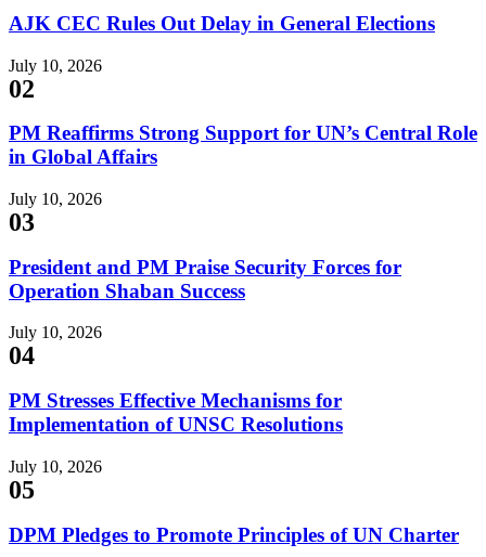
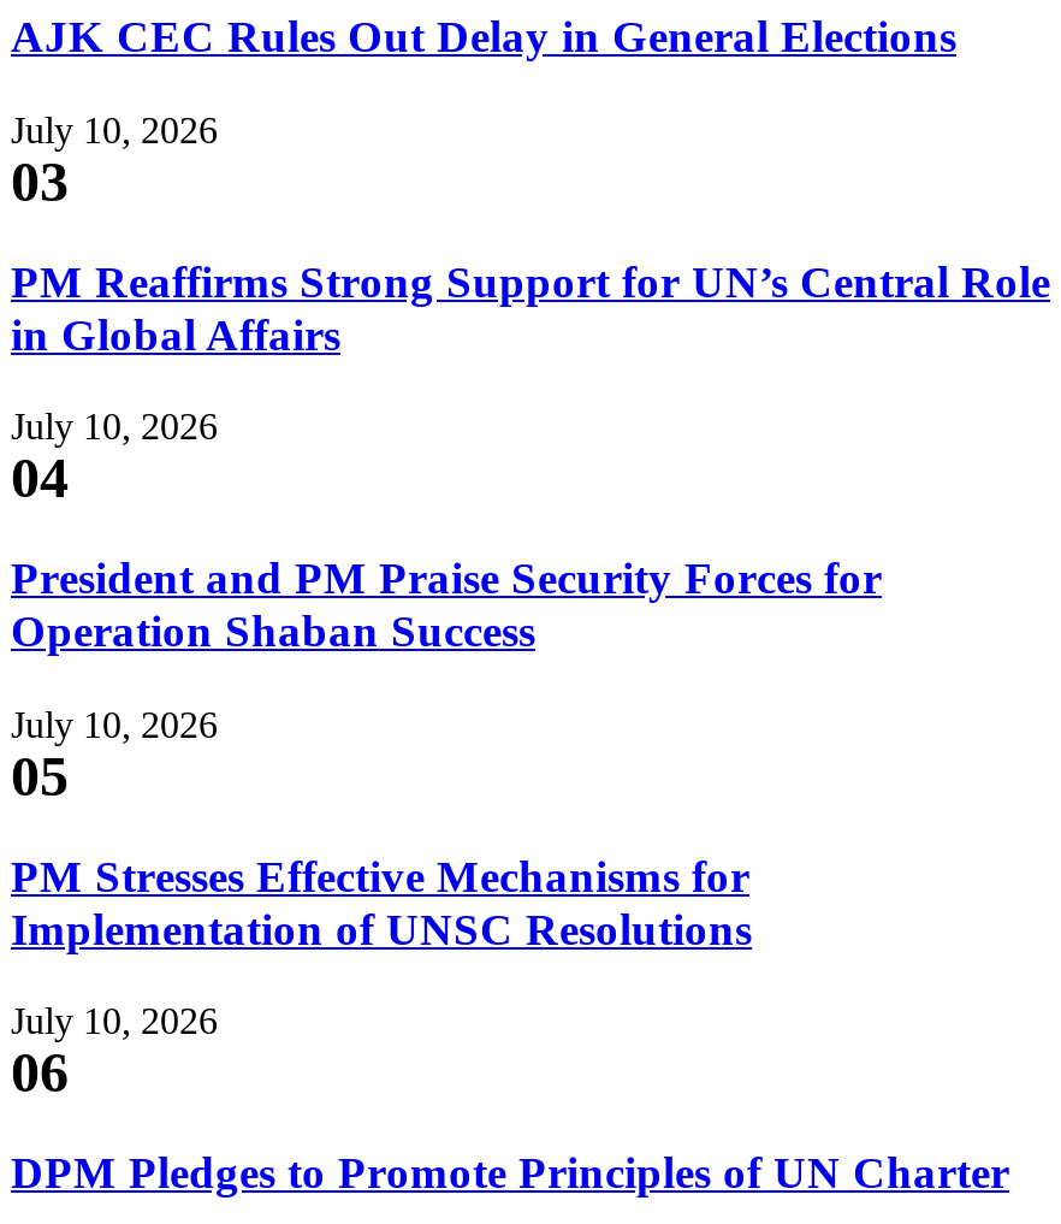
[9,74,35,102] 02 -> [11,150,69,213] 03
[9,208,35,236] 03 -> [11,448,69,510] 04
[9,342,35,370] 04 -> [11,745,69,807] 05
[9,476,35,504] 05 -> [11,1042,69,1104] 06

